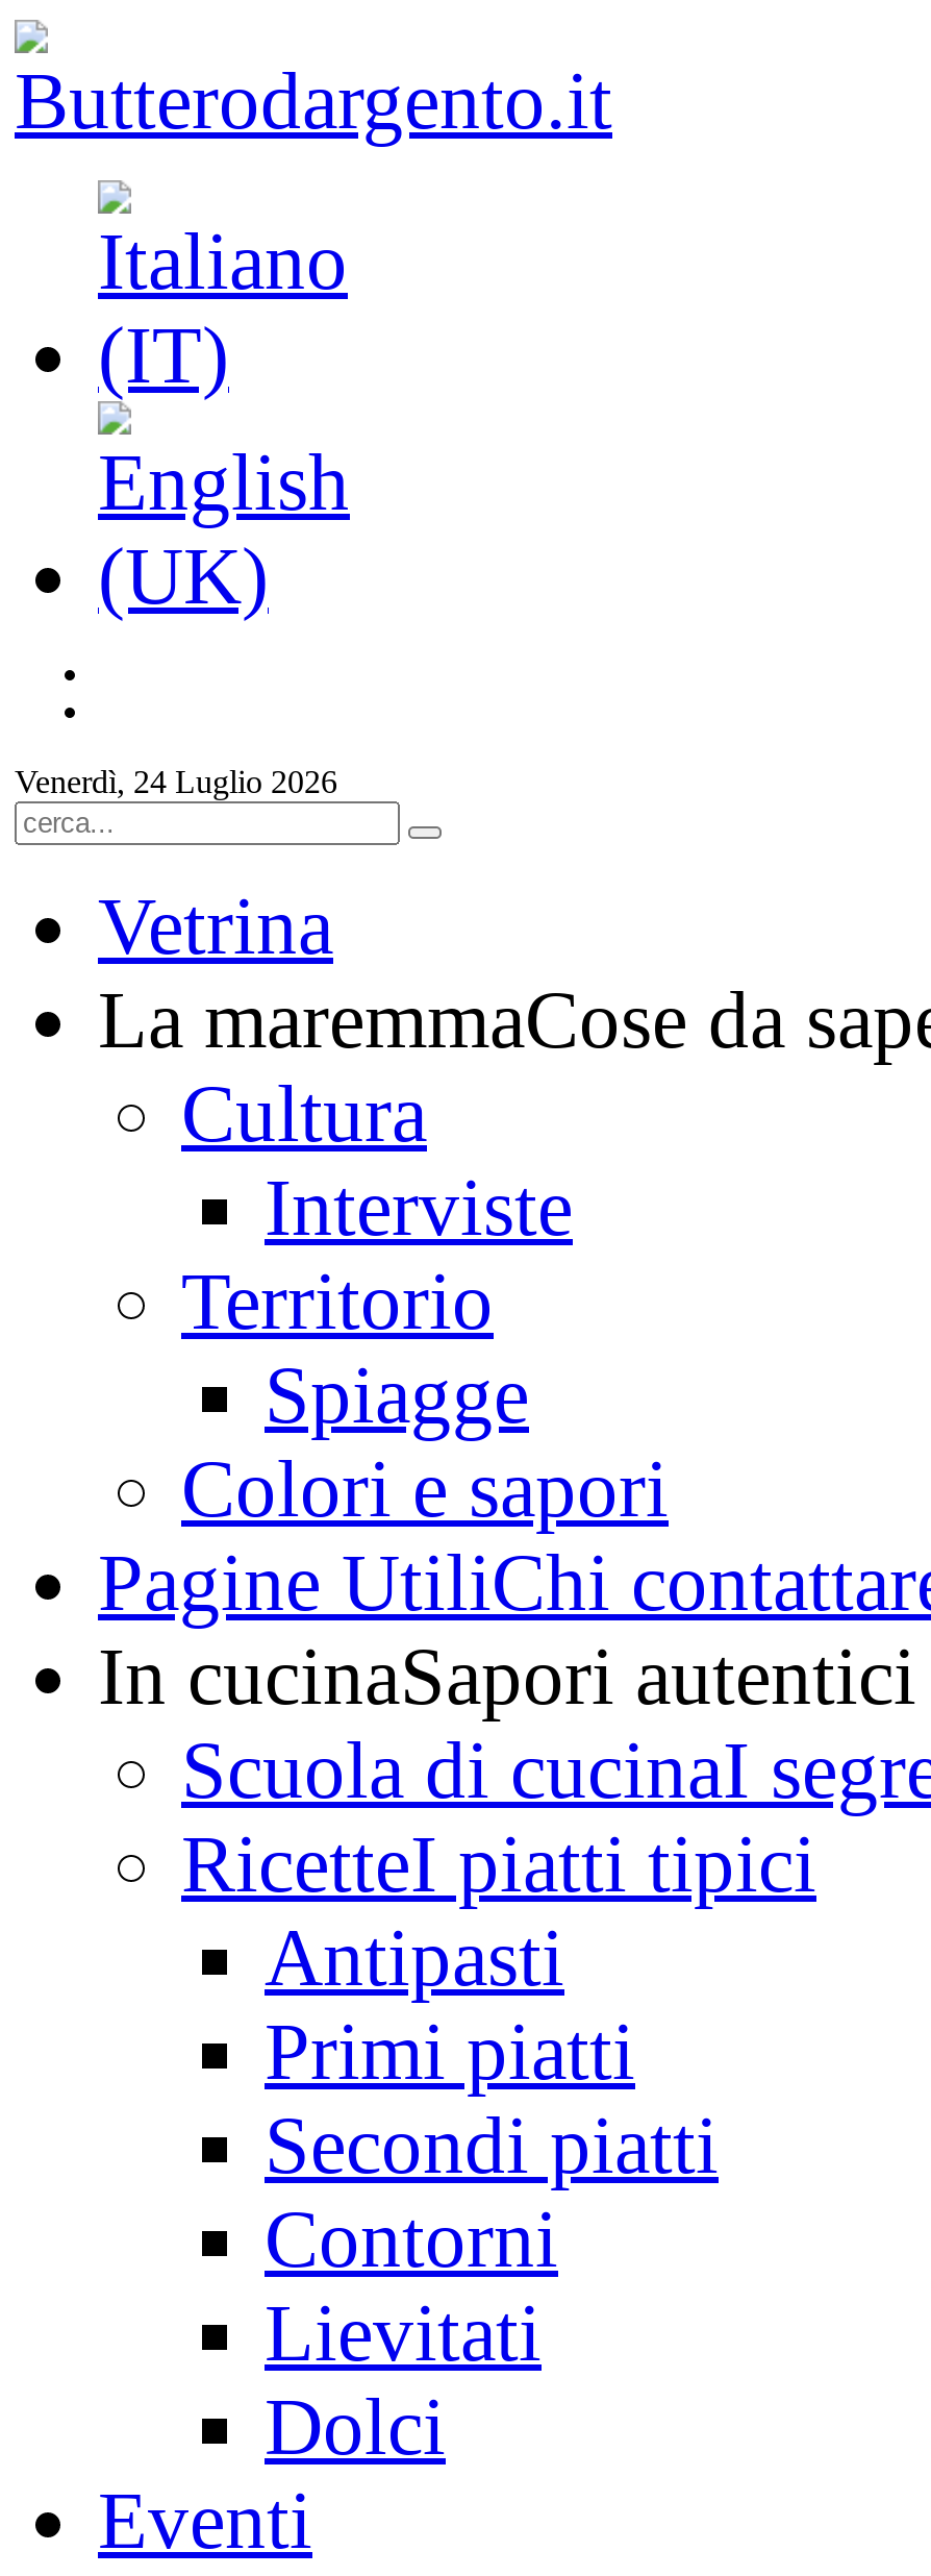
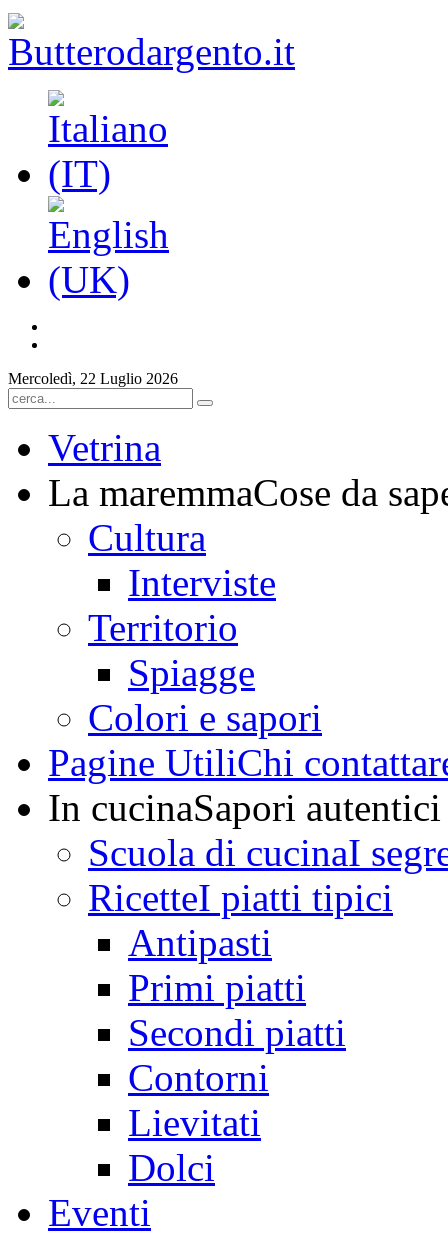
[15,764,337,799] Venerdì, 24 Luglio 2026 -> [8,370,178,387] Mercoledì, 22 Luglio 2026

